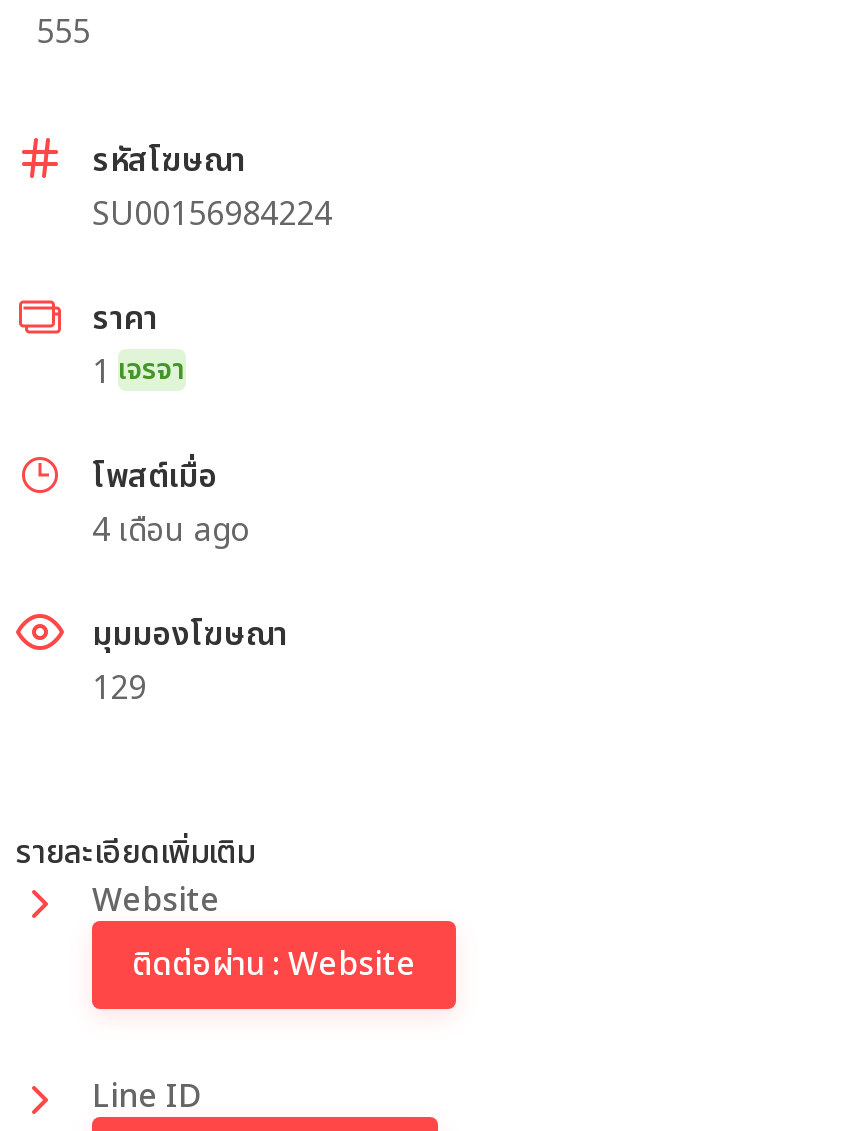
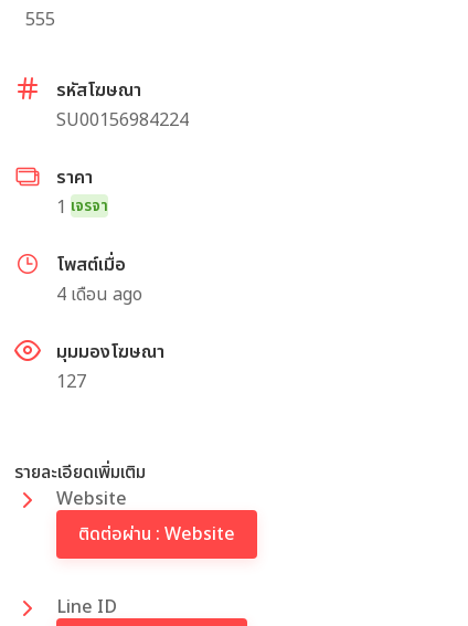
[92,665,146,713] 129 -> [56,369,86,395] 127

